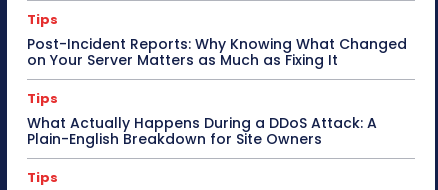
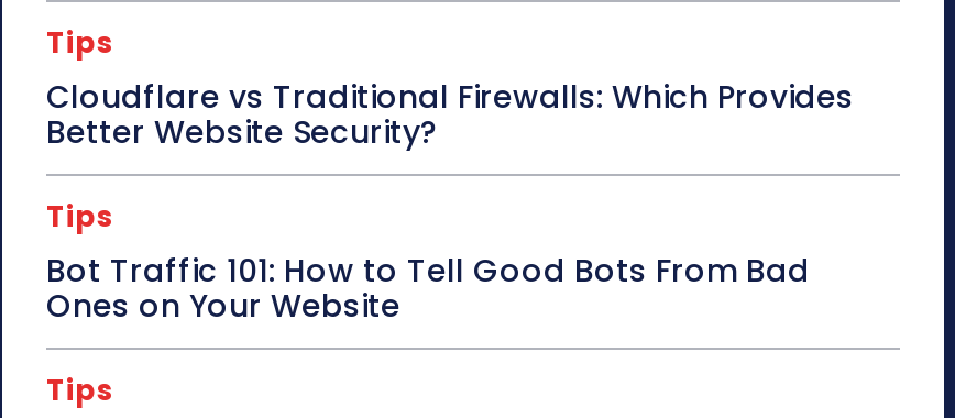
[27,34,407,70] Post-Incident Reports: Why Knowing What Changed | on Your Server Matters as Much as Fixing It -> [46,74,854,153] Cloudflare vs Traditional Firewalls: Which Provides | Better Website Security?
[27,113,377,149] What Actually Happens During a DDoS Attack: A | Plain-English Breakdown for Site Owners -> [46,248,810,327] Bot Traffic 101: How to Tell Good Bots From Bad | Ones on Your Website

